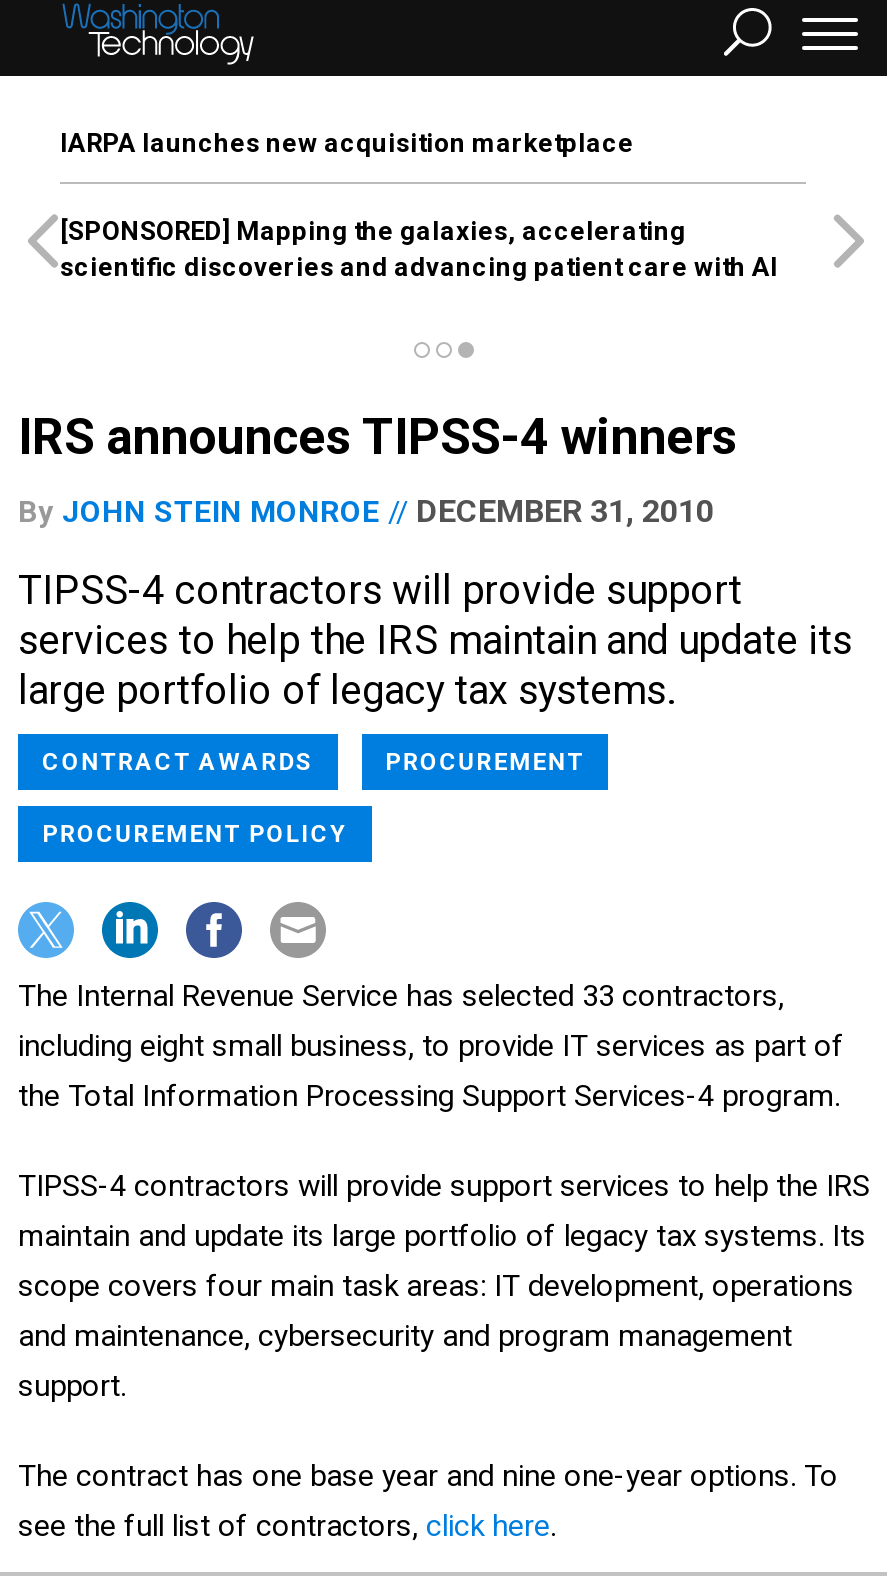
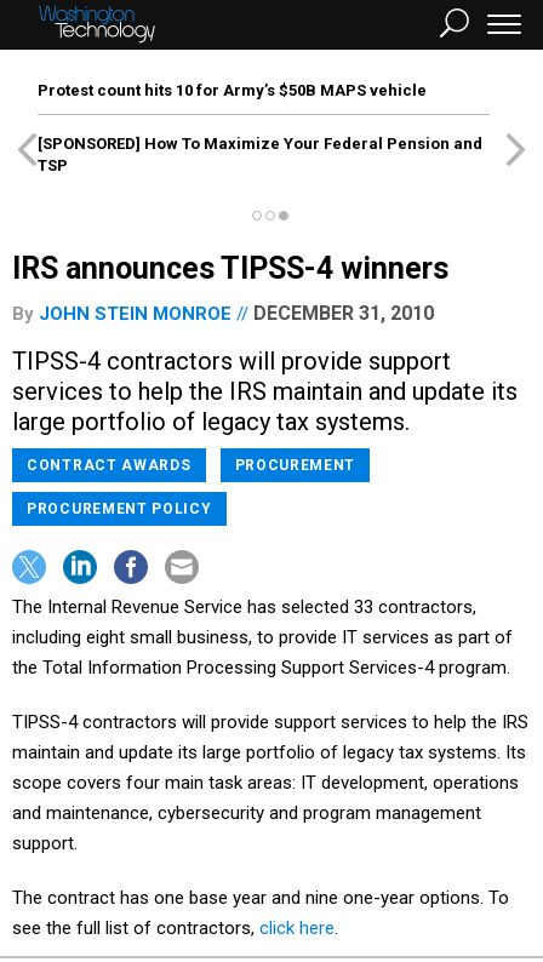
[60,128,634,158] IARPA launches new acquisition marketplace -> [38,81,427,99] Protest count hits 10 for Army’s $50B MAPS vehicle
[60,216,778,282] [SPONSORED] Mapping the galaxies, accelerating | scientific discoveries and advancing patient care with AI -> [38,134,482,174] [SPONSORED] How To Maximize Your Federal Pension and | TSP

